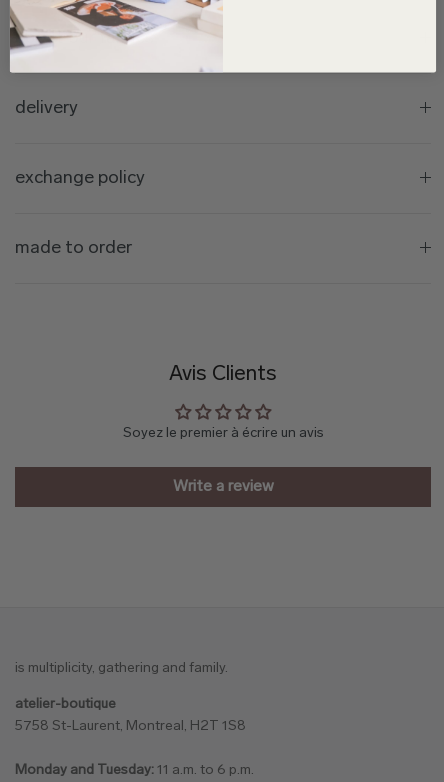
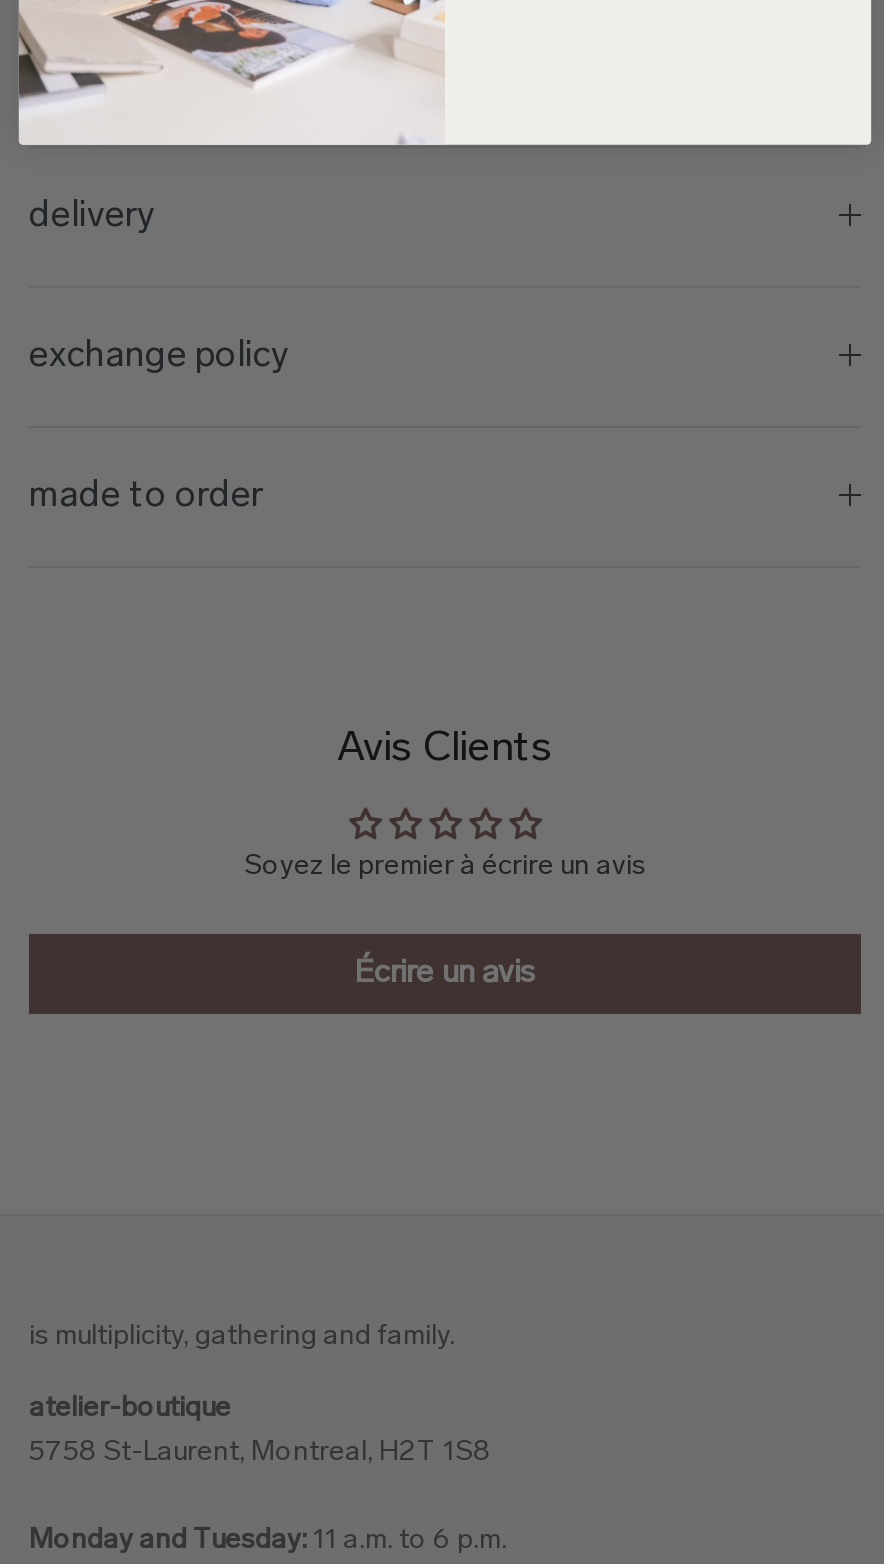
[172,479,273,495] Write a review -> [354,958,536,990] Écrire un avis

